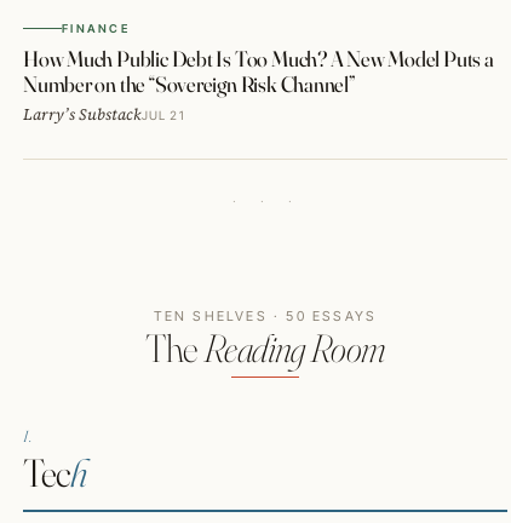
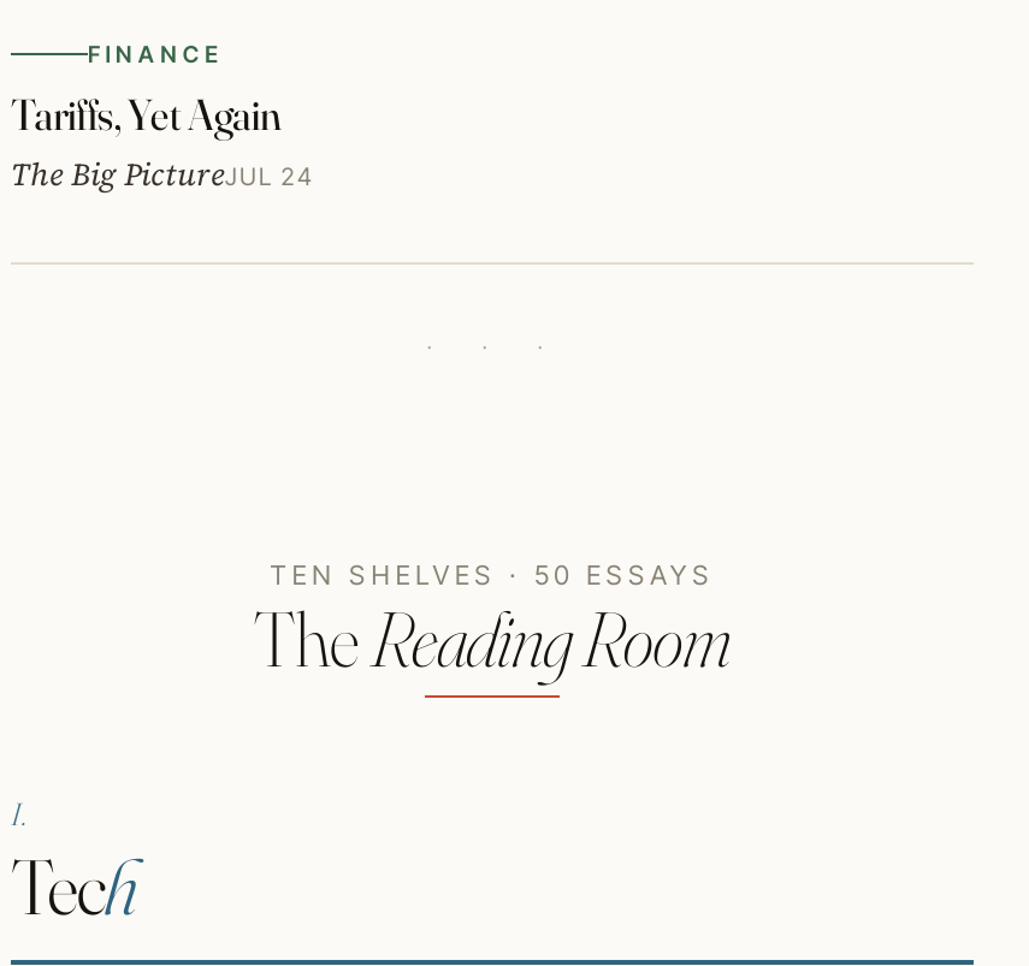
[23,45,494,125] How Much Public Debt Is Too Much? A New Model Puts a | Number on the “Sovereign Risk Channel” | Larry’s Substack JUL 21 -> [11,87,314,195] Tariffs, Yet Again | The Big PictureJUL 24

